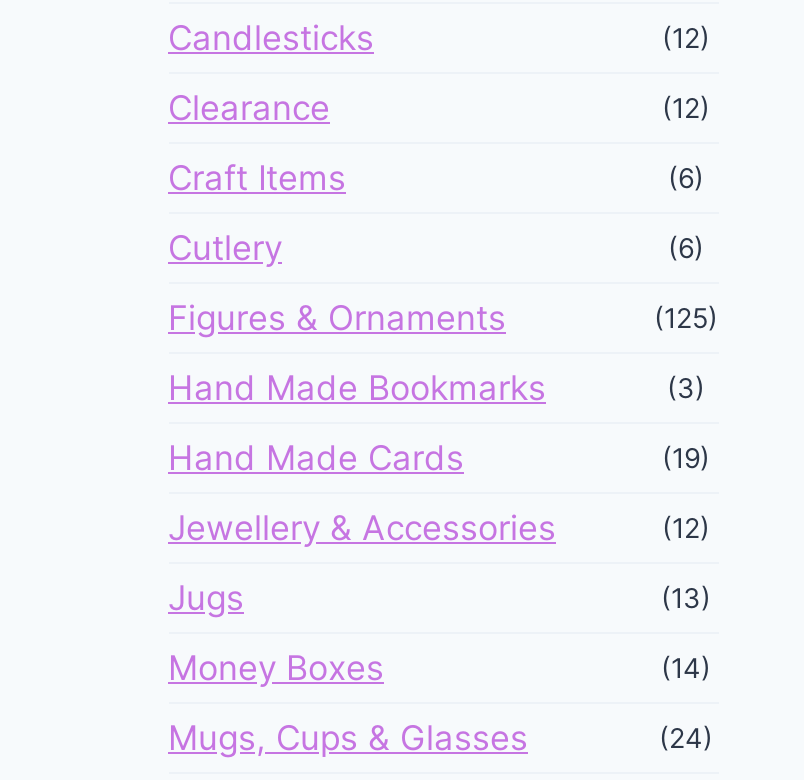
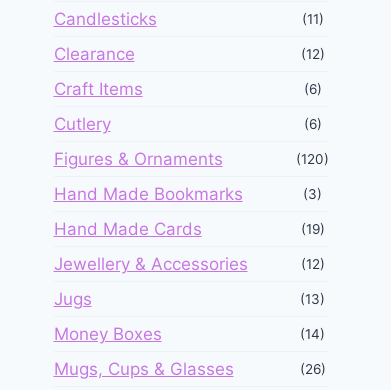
[662,23,710,55] (12) -> [301,11,323,27] (11)
[654,303,718,335] (125) -> [295,151,328,167] (120)
[659,723,713,755] (24) -> [299,361,325,377] (26)

